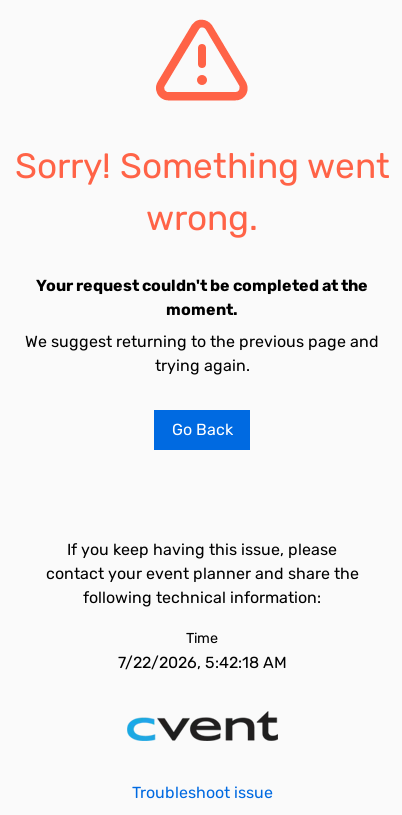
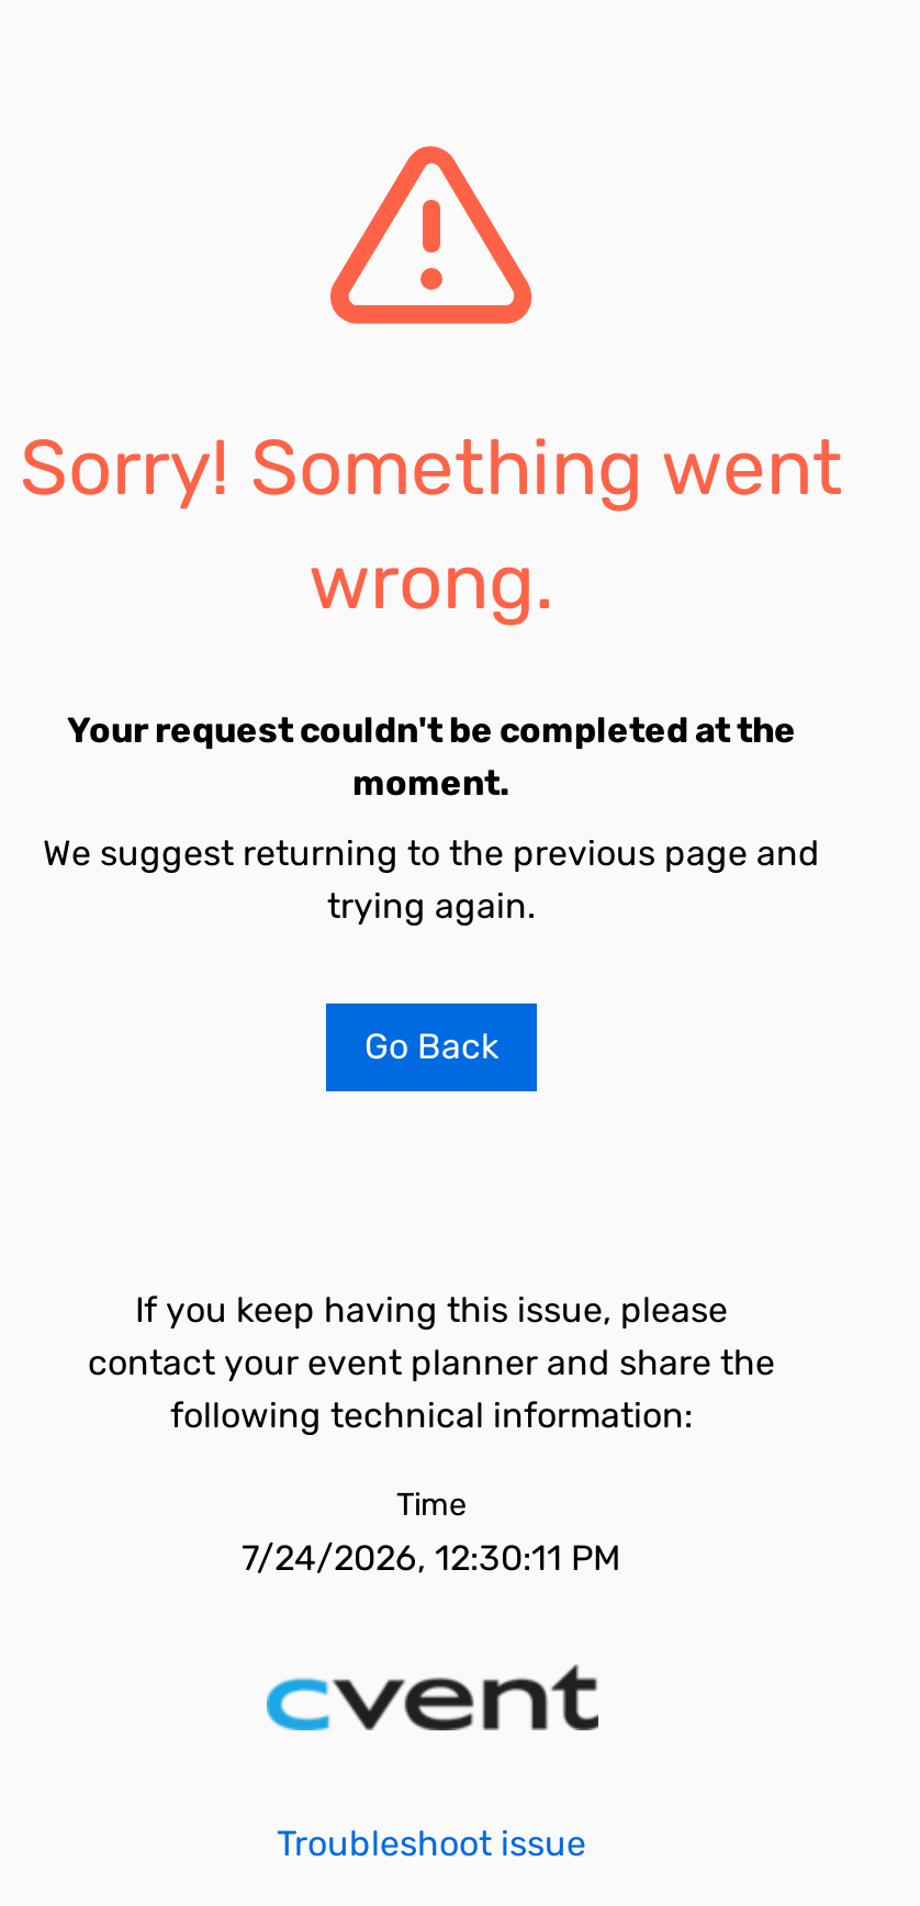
[117,653,286,672] 7/22/2026, 5:42:18 AM -> [242,1537,621,1579] 7/24/2026, 12:30:11 PM

